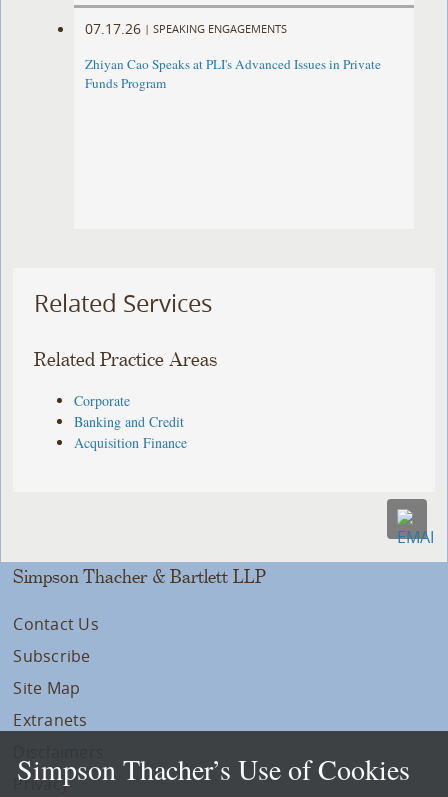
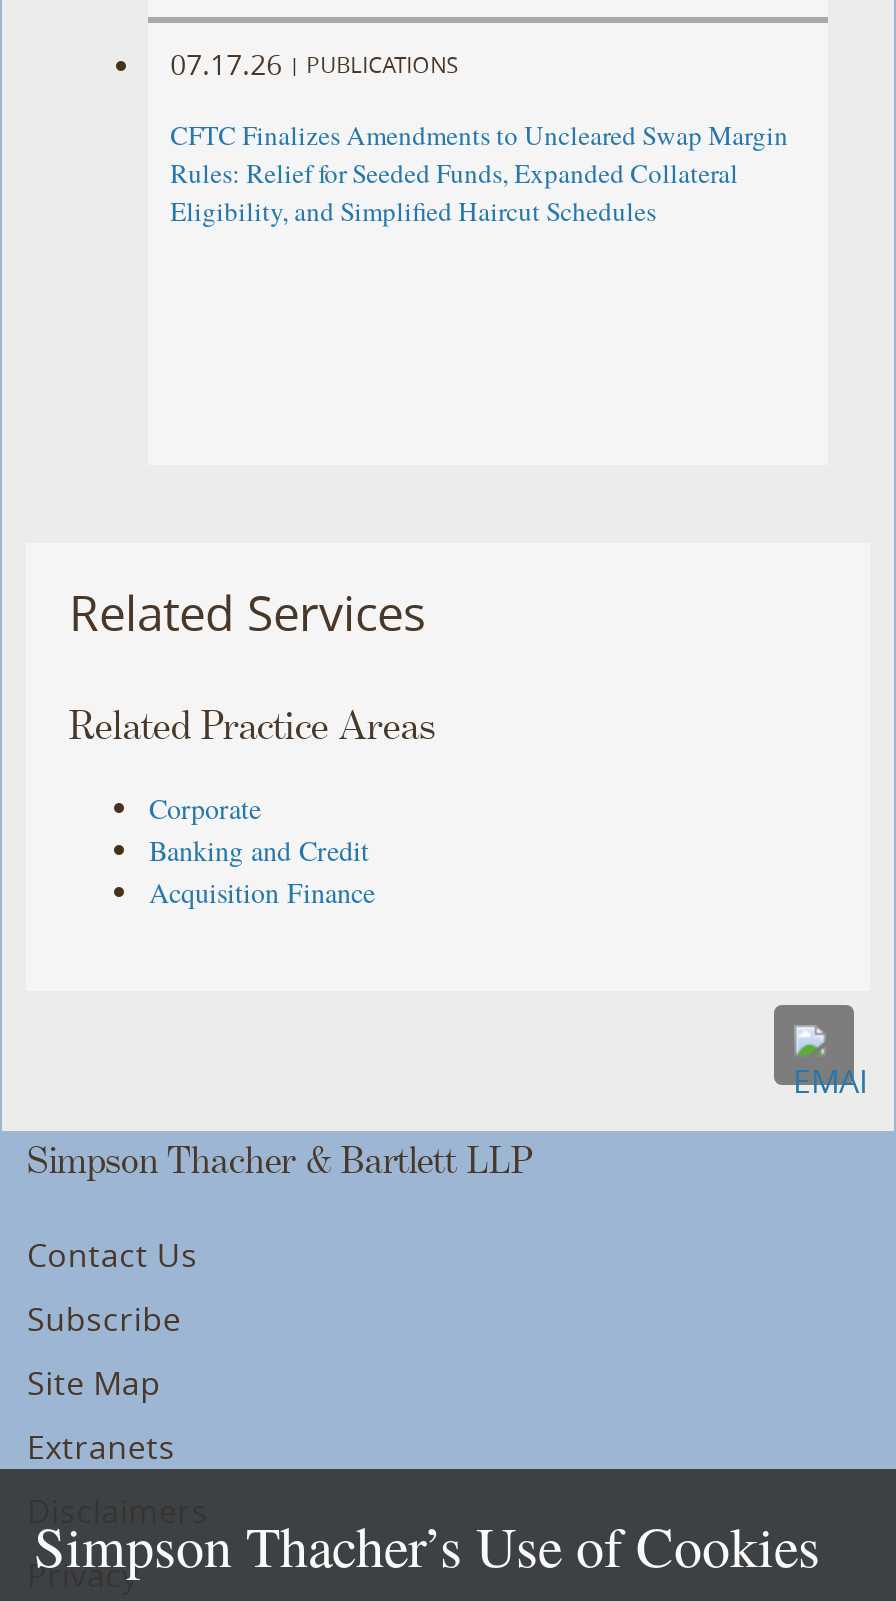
[153,21,287,36] SPEAKING ENGAGEMENTS -> [306,49,458,79] PUBLICATIONS
[85,55,381,92] Zhiyan Cao Speaks at PLI's Advanced Issues in Private | Funds Program -> [170,118,788,230] CFTC Finalizes Amendments to Uncleared Swap Margin | Rules: Relief for Seeded Funds, Expanded Collateral | Eligibility, and Simplified Haircut Schedules

